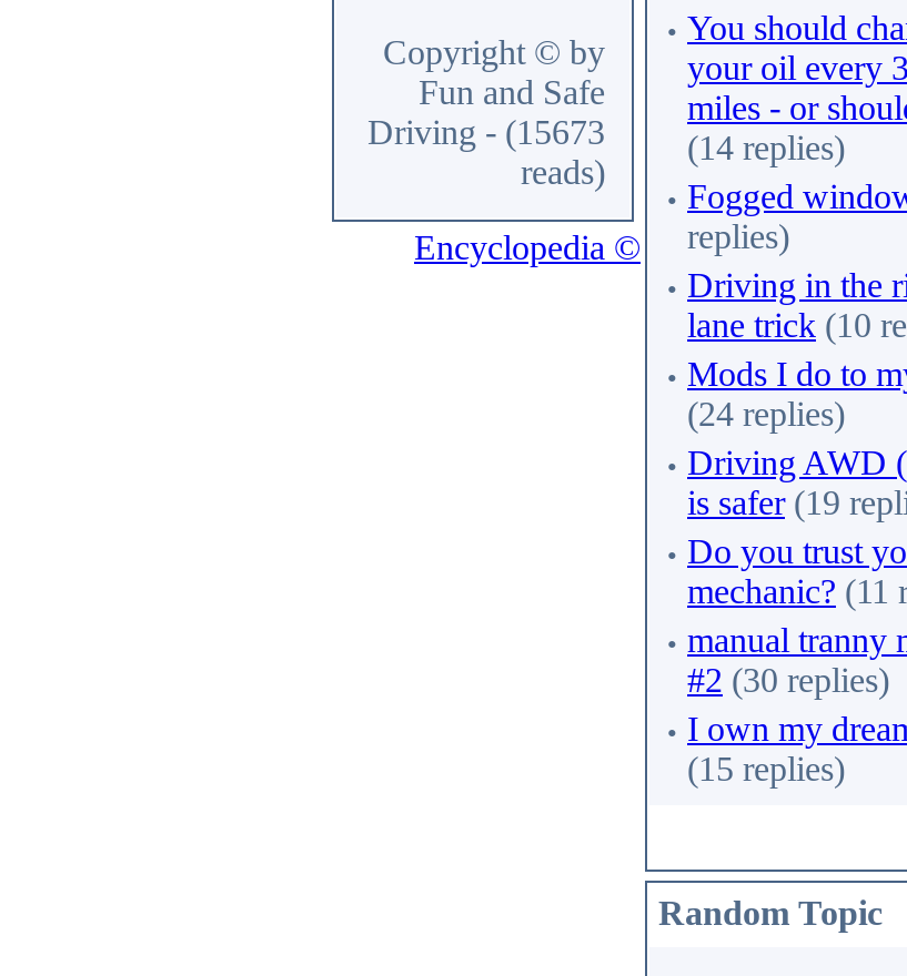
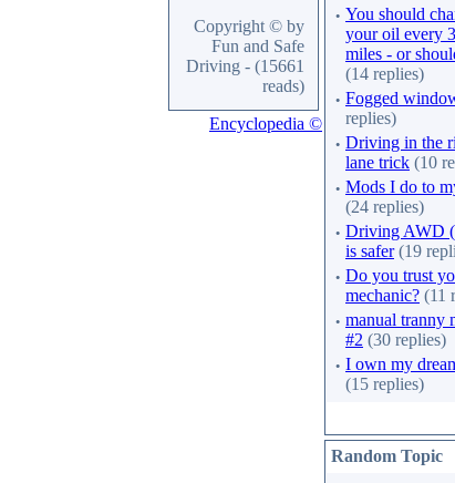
[367,114,605,152] Driving - (15673 -> [186,57,304,76] Driving - (15661

